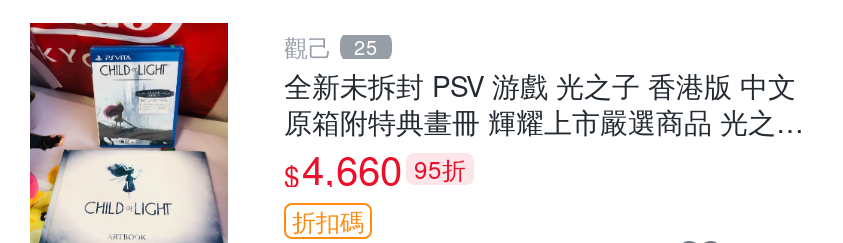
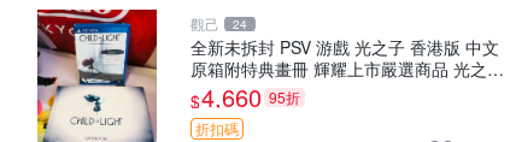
[284,29,378,63] 觀己 25 -> [190,13,247,34] 觀己 24

